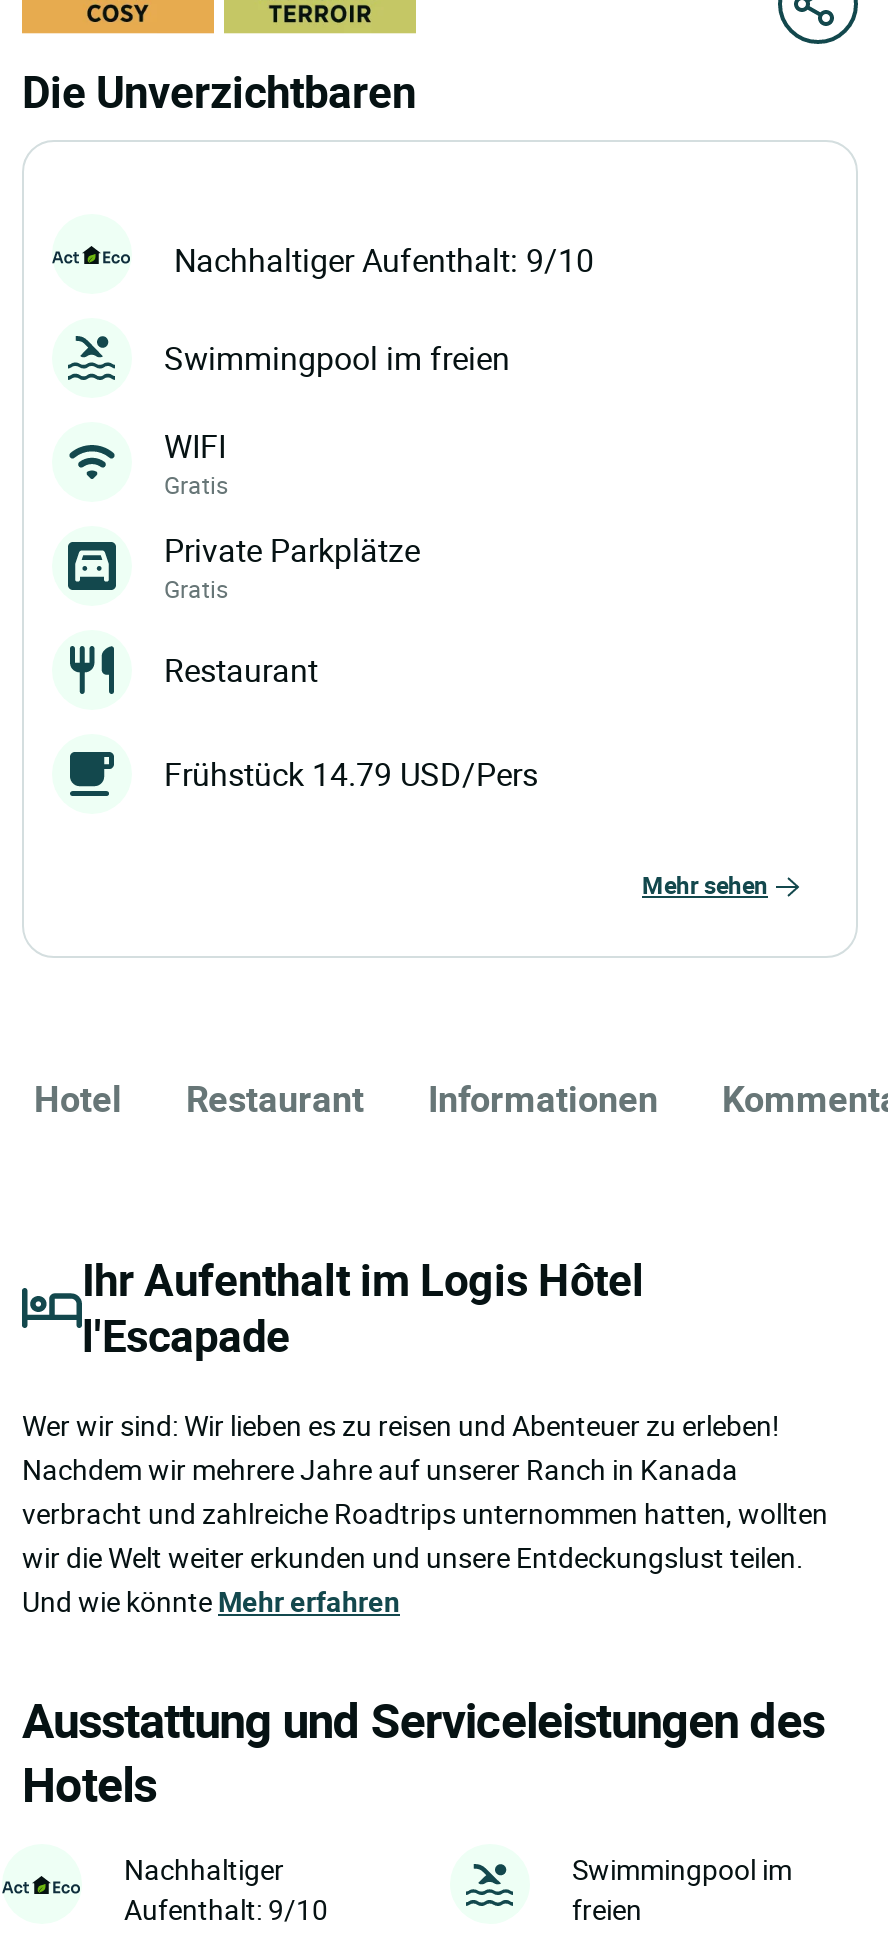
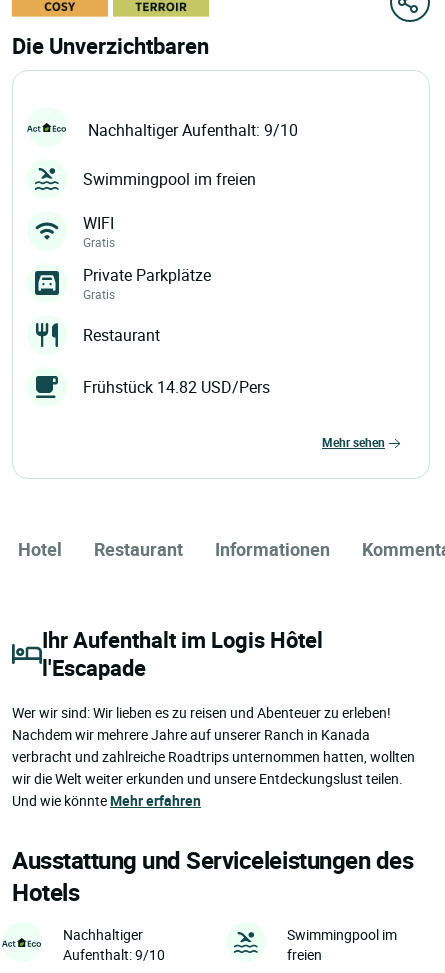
[164,752,538,796] Frühstück 14.79 USD/Pers -> [83,376,270,398] Frühstück 14.82 USD/Pers

